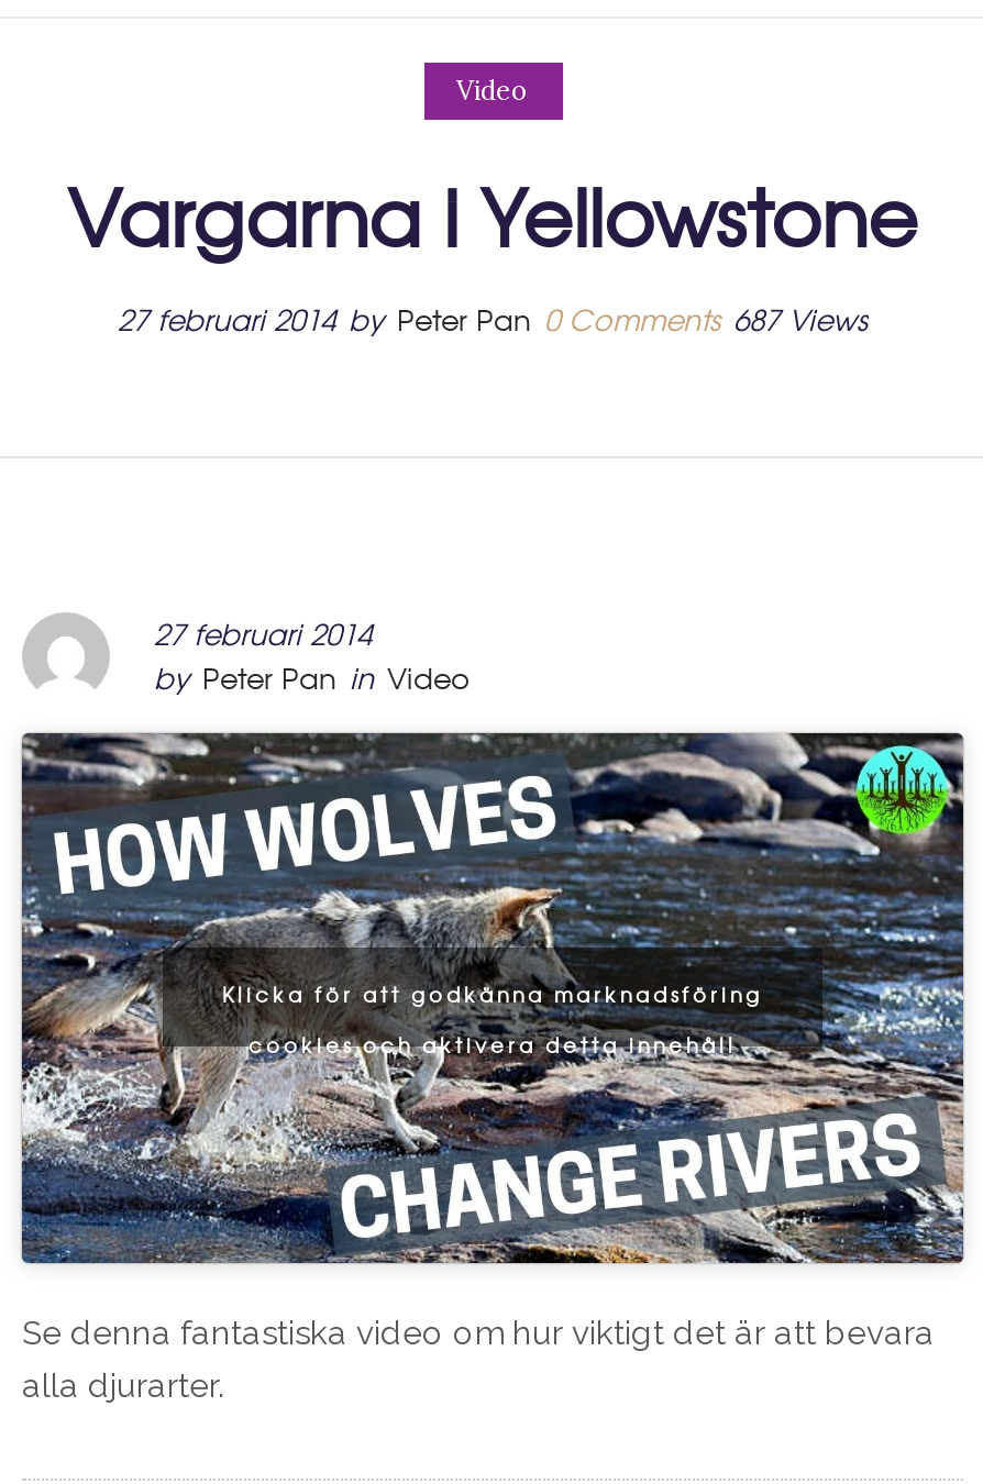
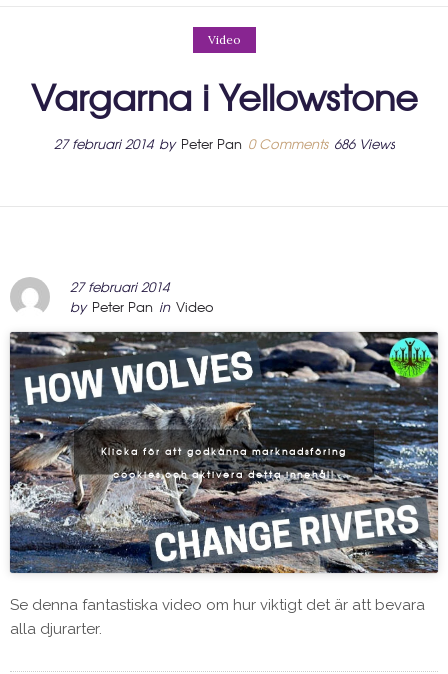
[118,297,868,339] 27 februari 2014 by Peter Pan 0 Comments 687 Views -> [53,133,394,152] 27 februari 2014 by Peter Pan 0 Comments 686 Views

